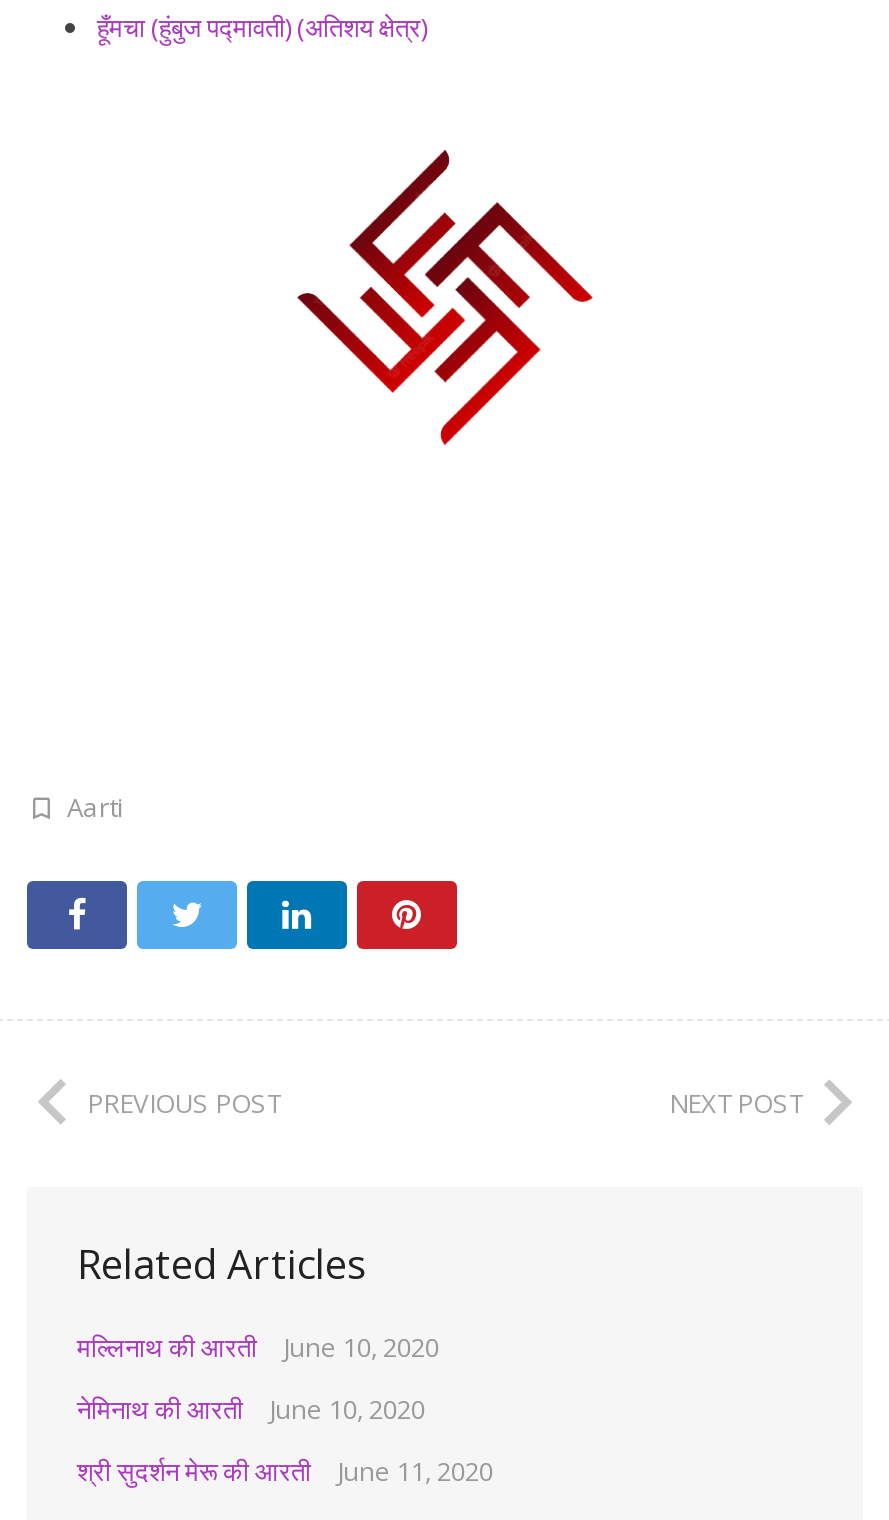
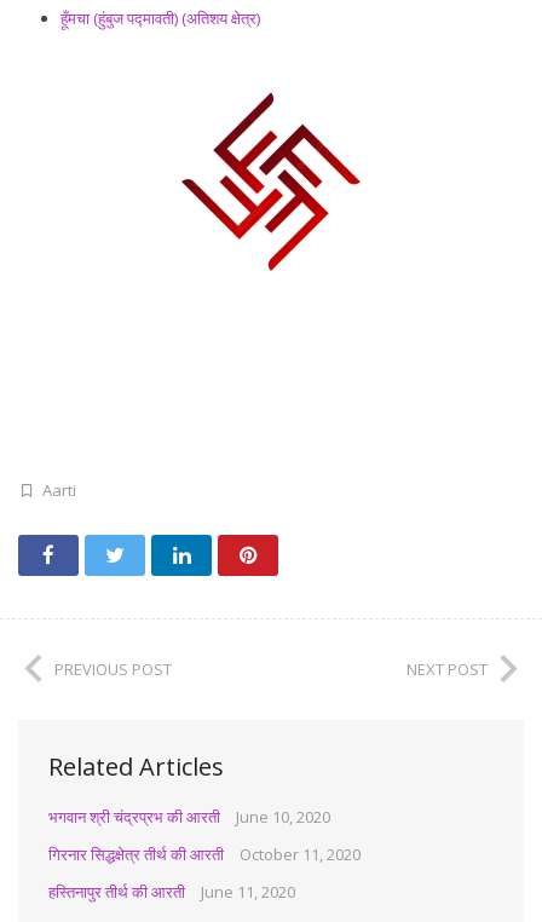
[77,1329,257,1365] मल्लिनाथ की आरती -> [48,806,220,828] भगवान श्री चंद्रप्रभ की आरती
[77,1391,425,1427] नेमिनाथ की आरती | June 10, 2020 -> [48,843,361,865] गिरनार सिद्धक्षेत्र तीर्थ की आरती | October 11, 2020
[77,1453,311,1489] श्री सुदर्शन मेरू की आरती -> [48,881,185,903] हस्तिनापुर तीर्थ की आरती

